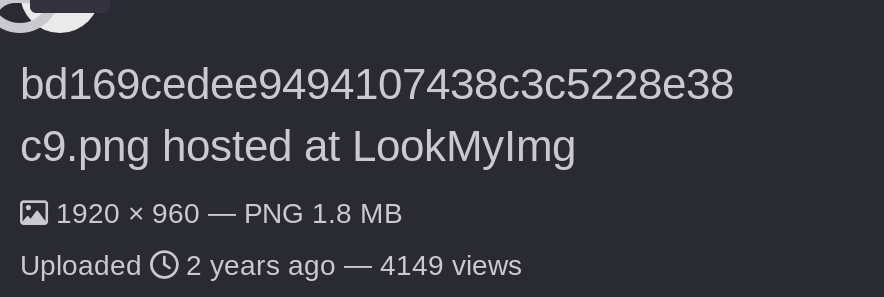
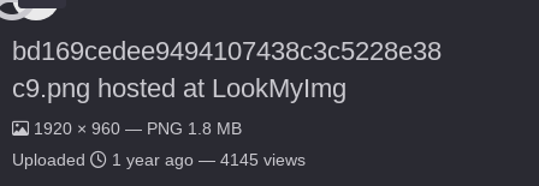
[186,249,522,281] 2 years ago — 4149 views -> [112,150,306,169] 1 year ago — 4145 views

